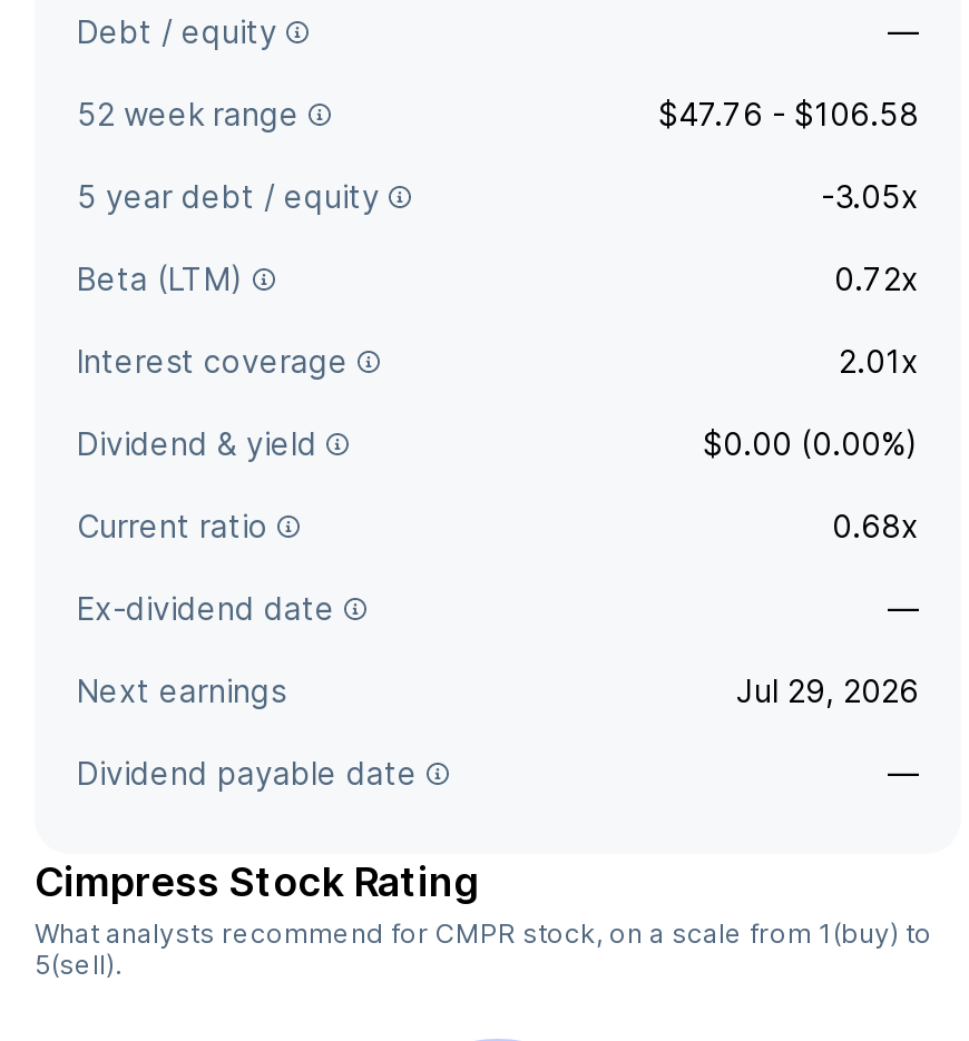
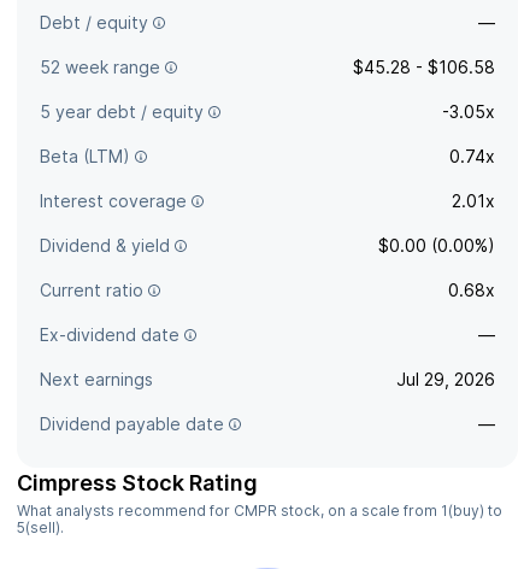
[658,95,919,132] $47.76 - $106.58 -> [353,57,495,77] $45.28 - $106.58
[834,259,919,297] 0.72x -> [449,146,495,166] 0.74x

